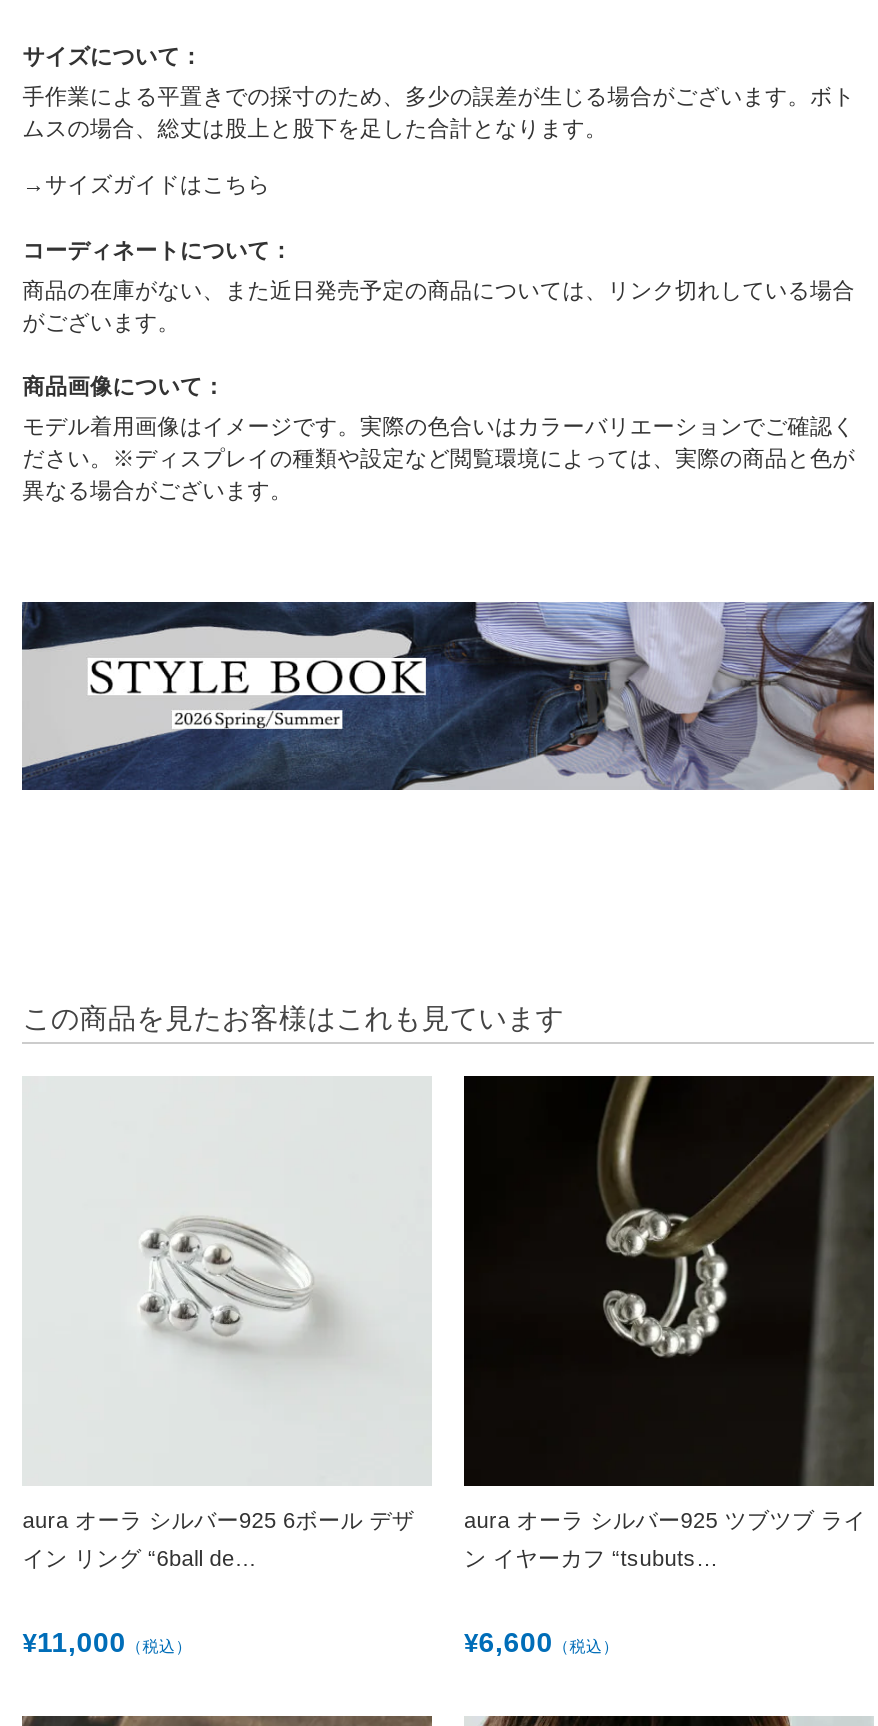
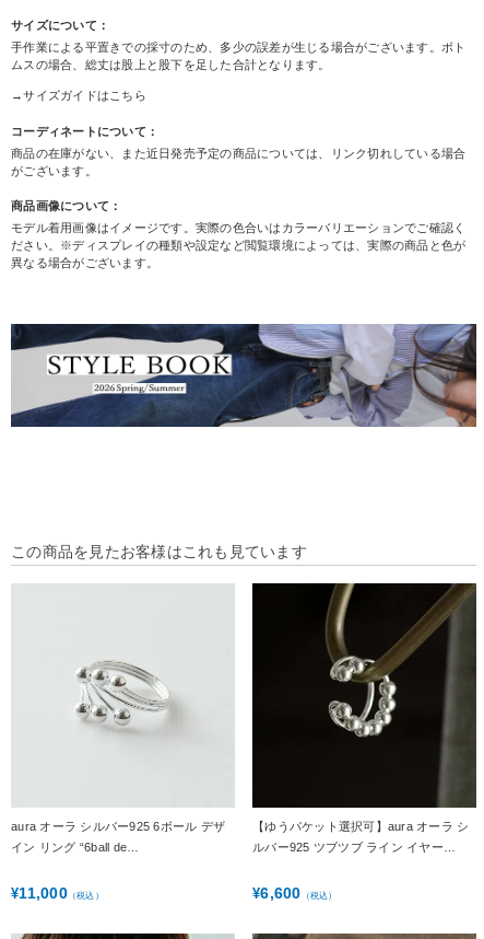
[464,1508,866,1532] aura オーラ シルバー925 ツブツブ ライ -> [252,820,469,833] 【ゆうパケット選択可】aura オーラ シ
[464,1546,718,1570] ン イヤーカフ “tsubuts… -> [252,840,456,854] ルバー925 ツブツブ ライン イヤー…

